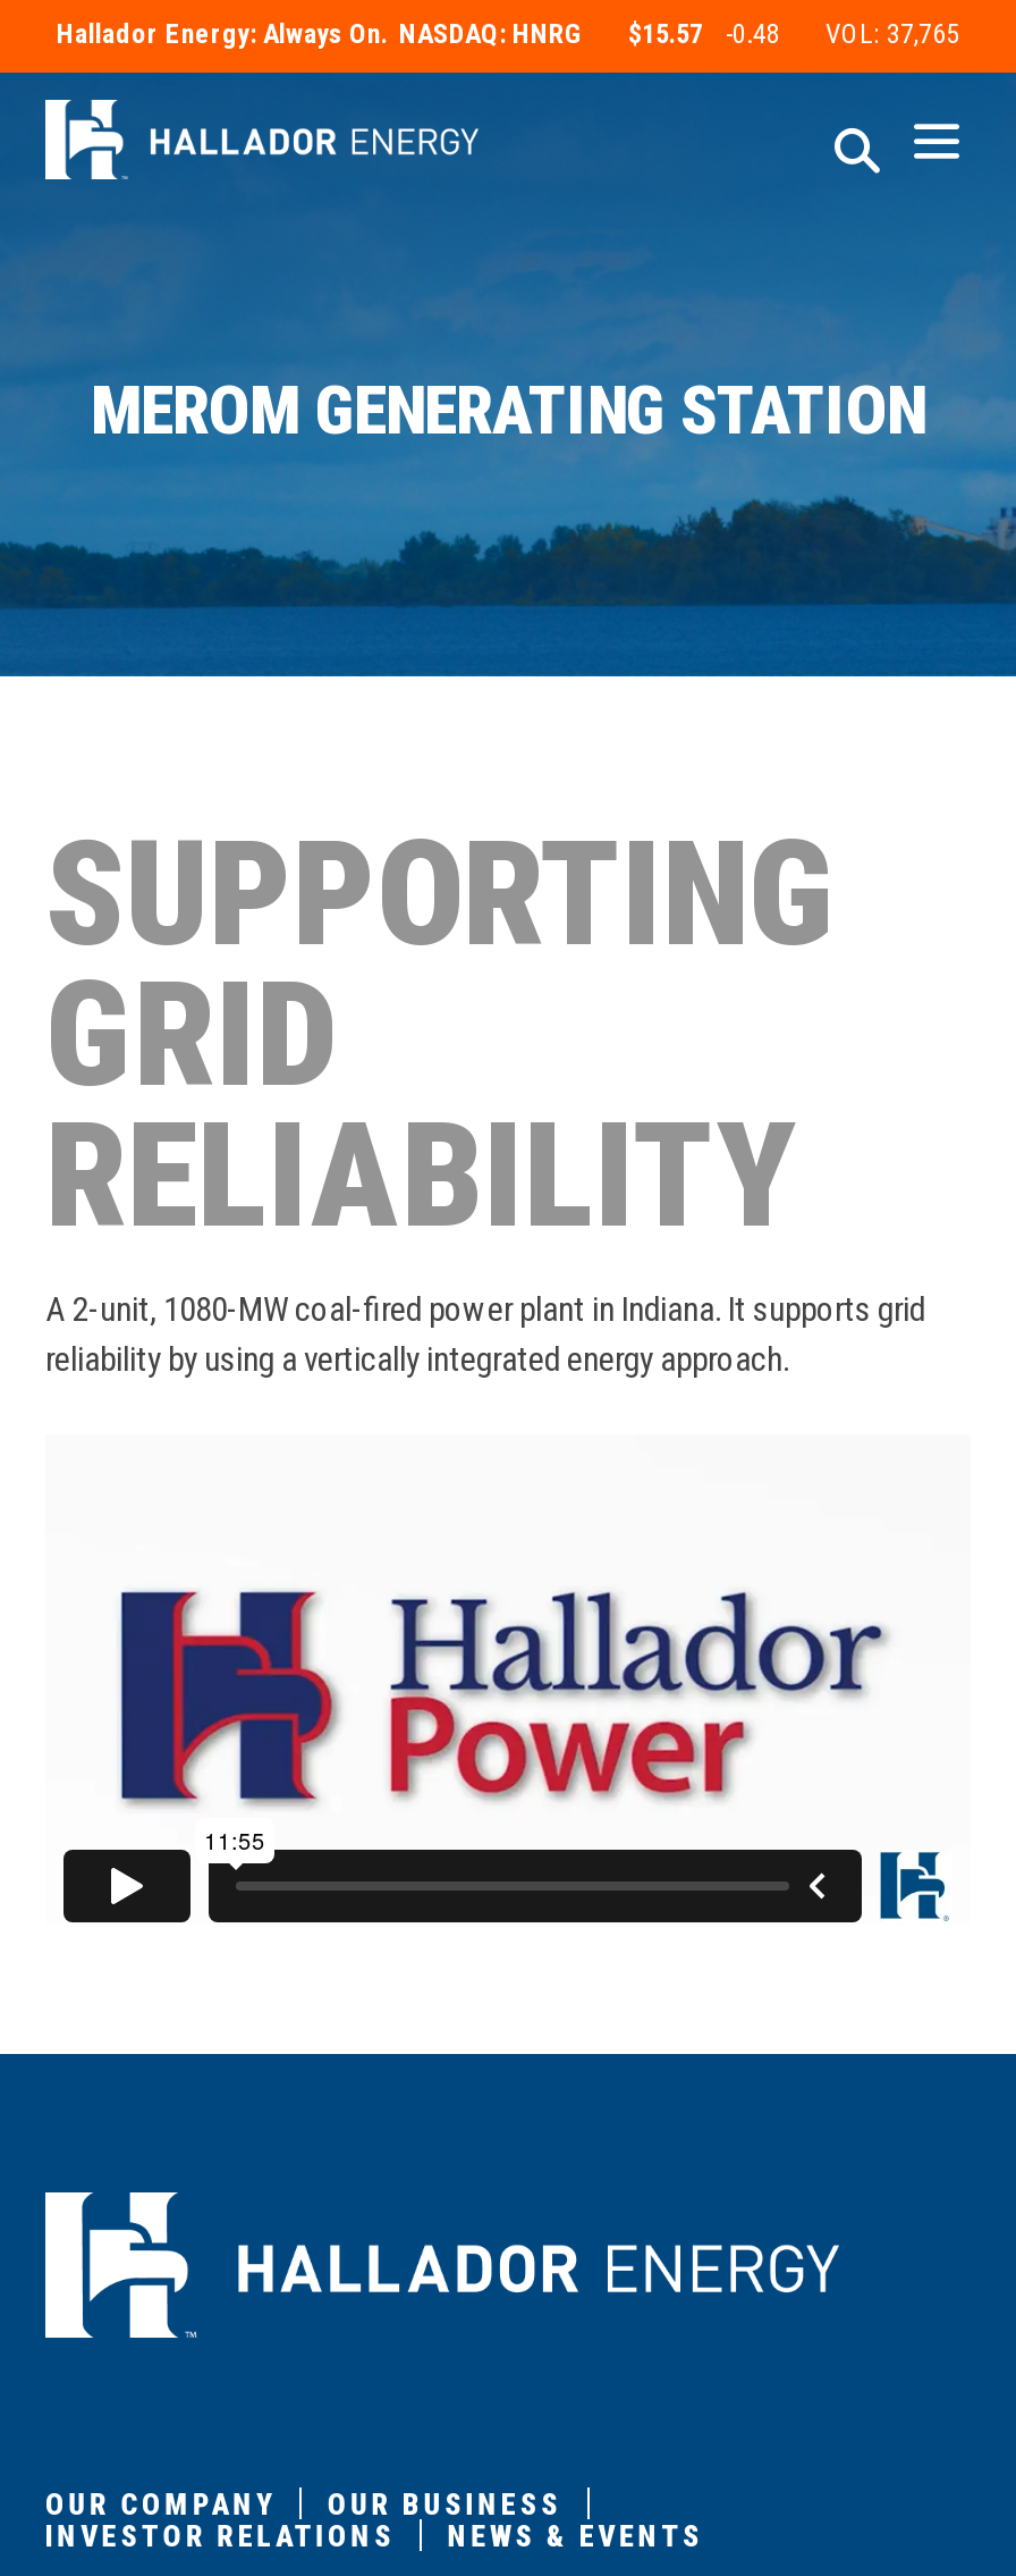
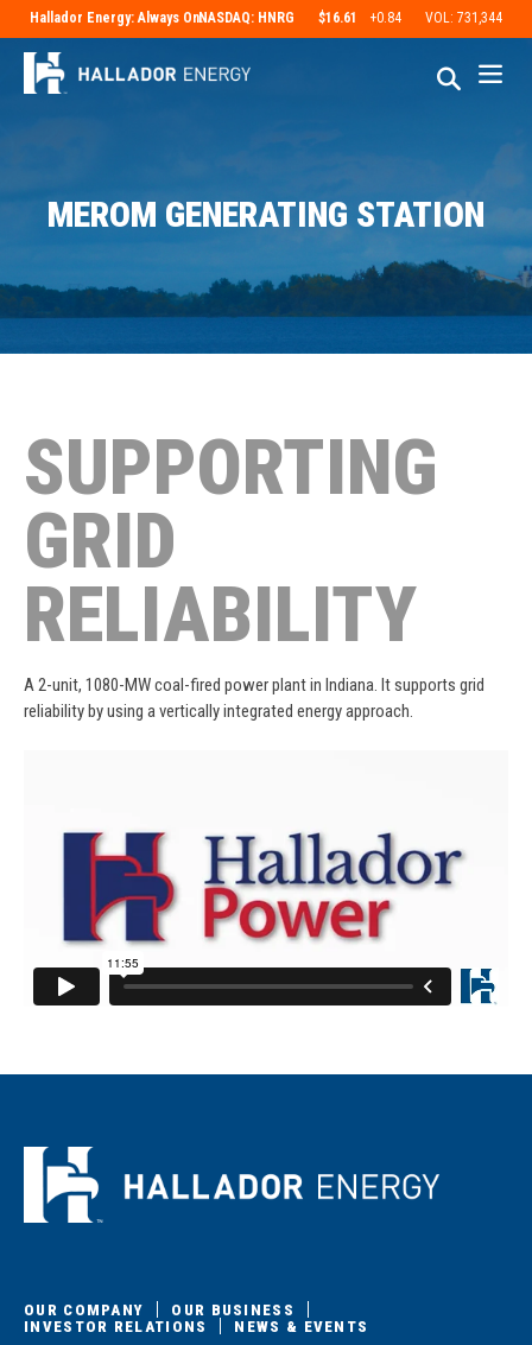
[642,18,959,50] 15.57 | -0.48 | VOL: 37,765 -> [325,9,502,26] 16.61 | +0.84 | VOL: 731,344

